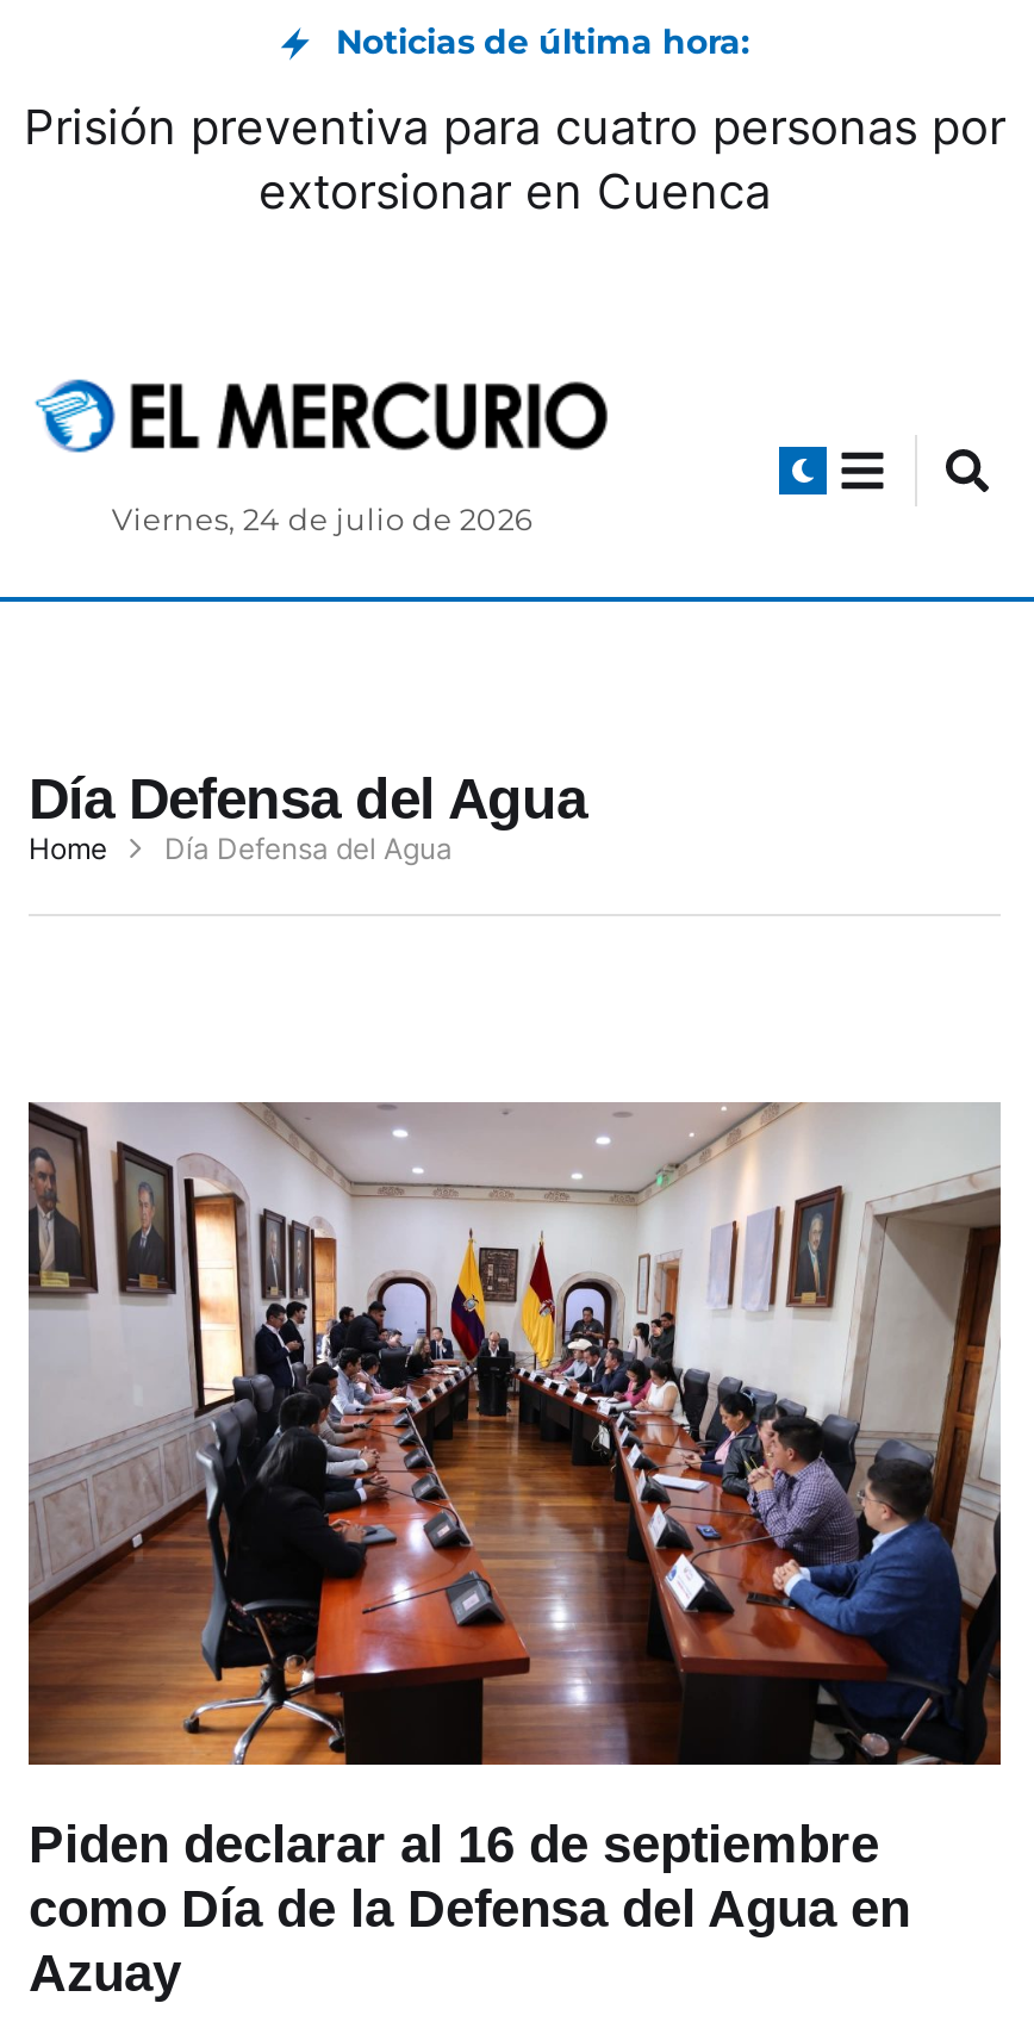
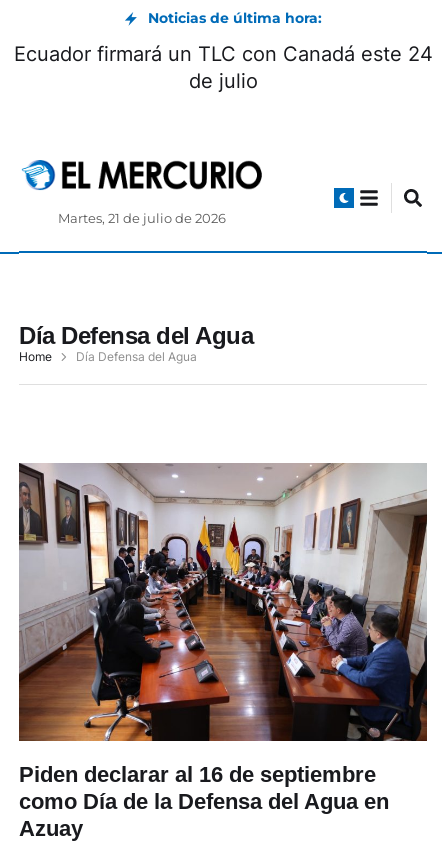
[24,99,1005,220] Prisión preventiva para cuatro personas por | extorsionar en Cuenca -> [13,42,432,93] Ecuador firmará un TLC con Canadá este 24 | de julio
[112,502,533,538] Viernes, 24 de julio de 2026 -> [58,211,226,226] Martes, 21 de julio de 2026

